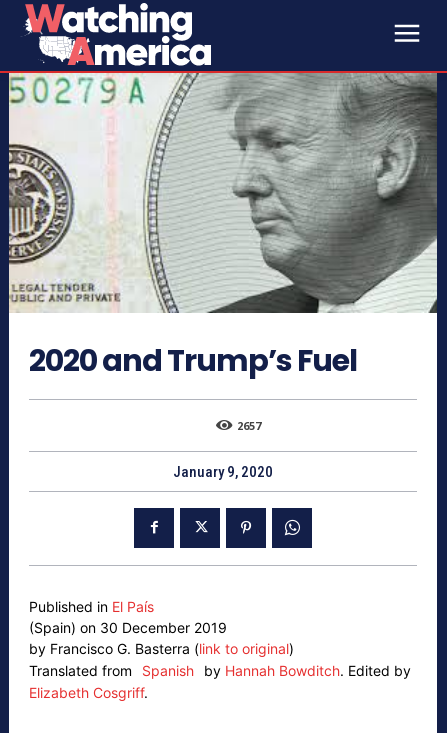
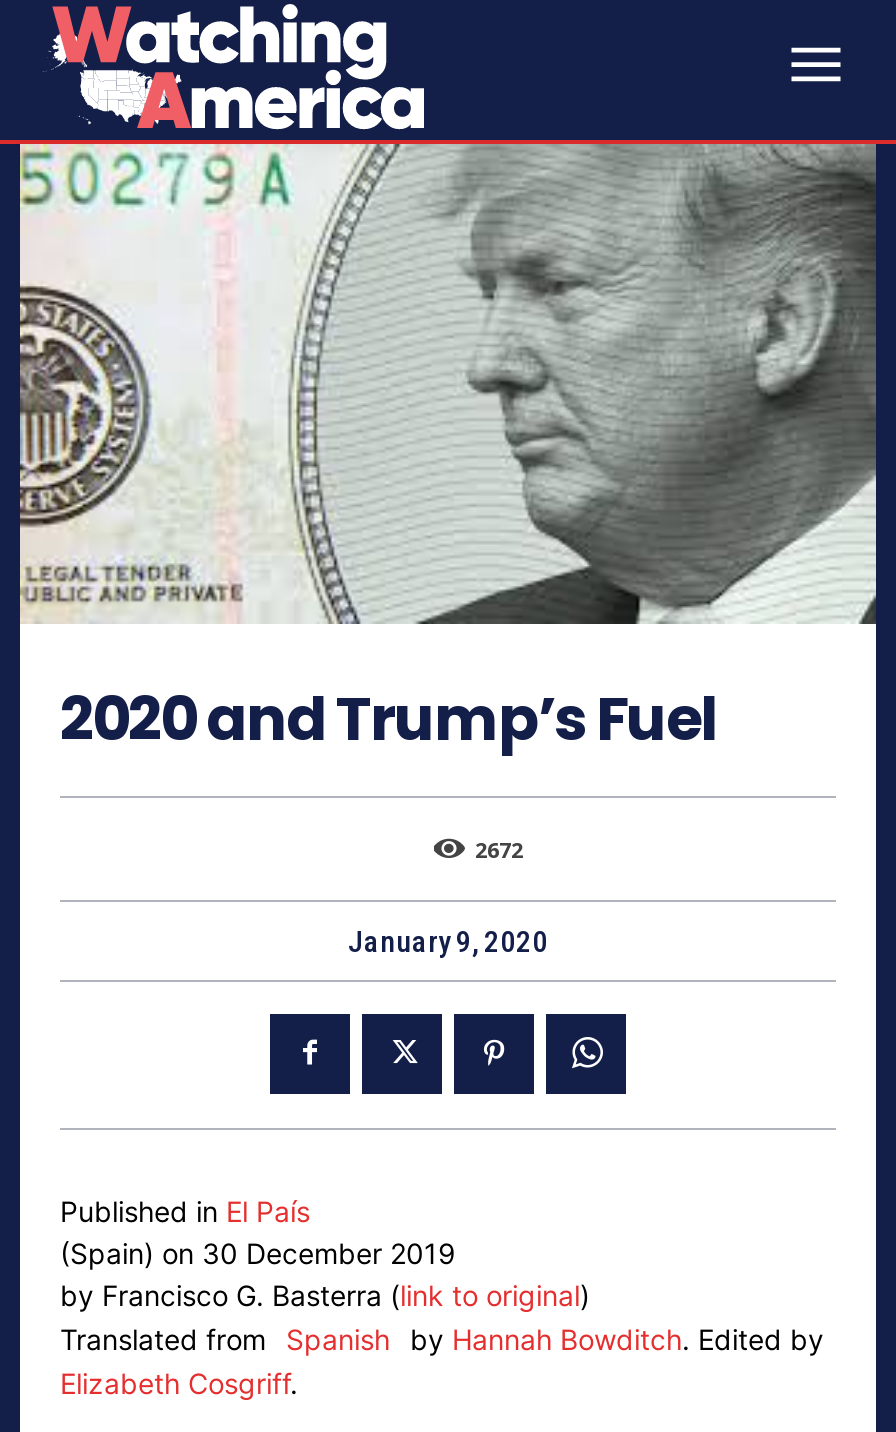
[236,418,260,433] 2657 -> [475,833,523,863] 2672

